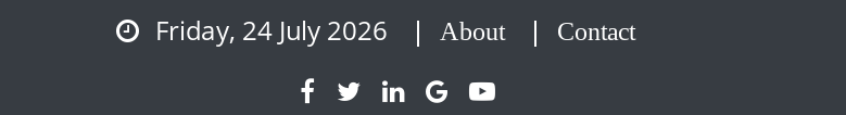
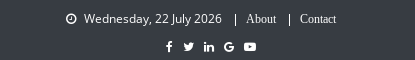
[155,12,388,49] Friday, 24 July 2026 -> [84,10,222,27] Wednesday, 22 July 2026

